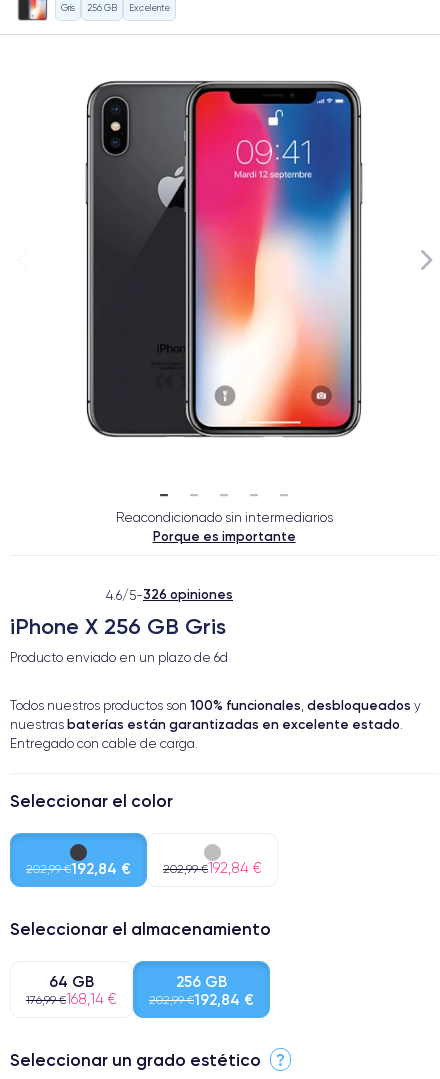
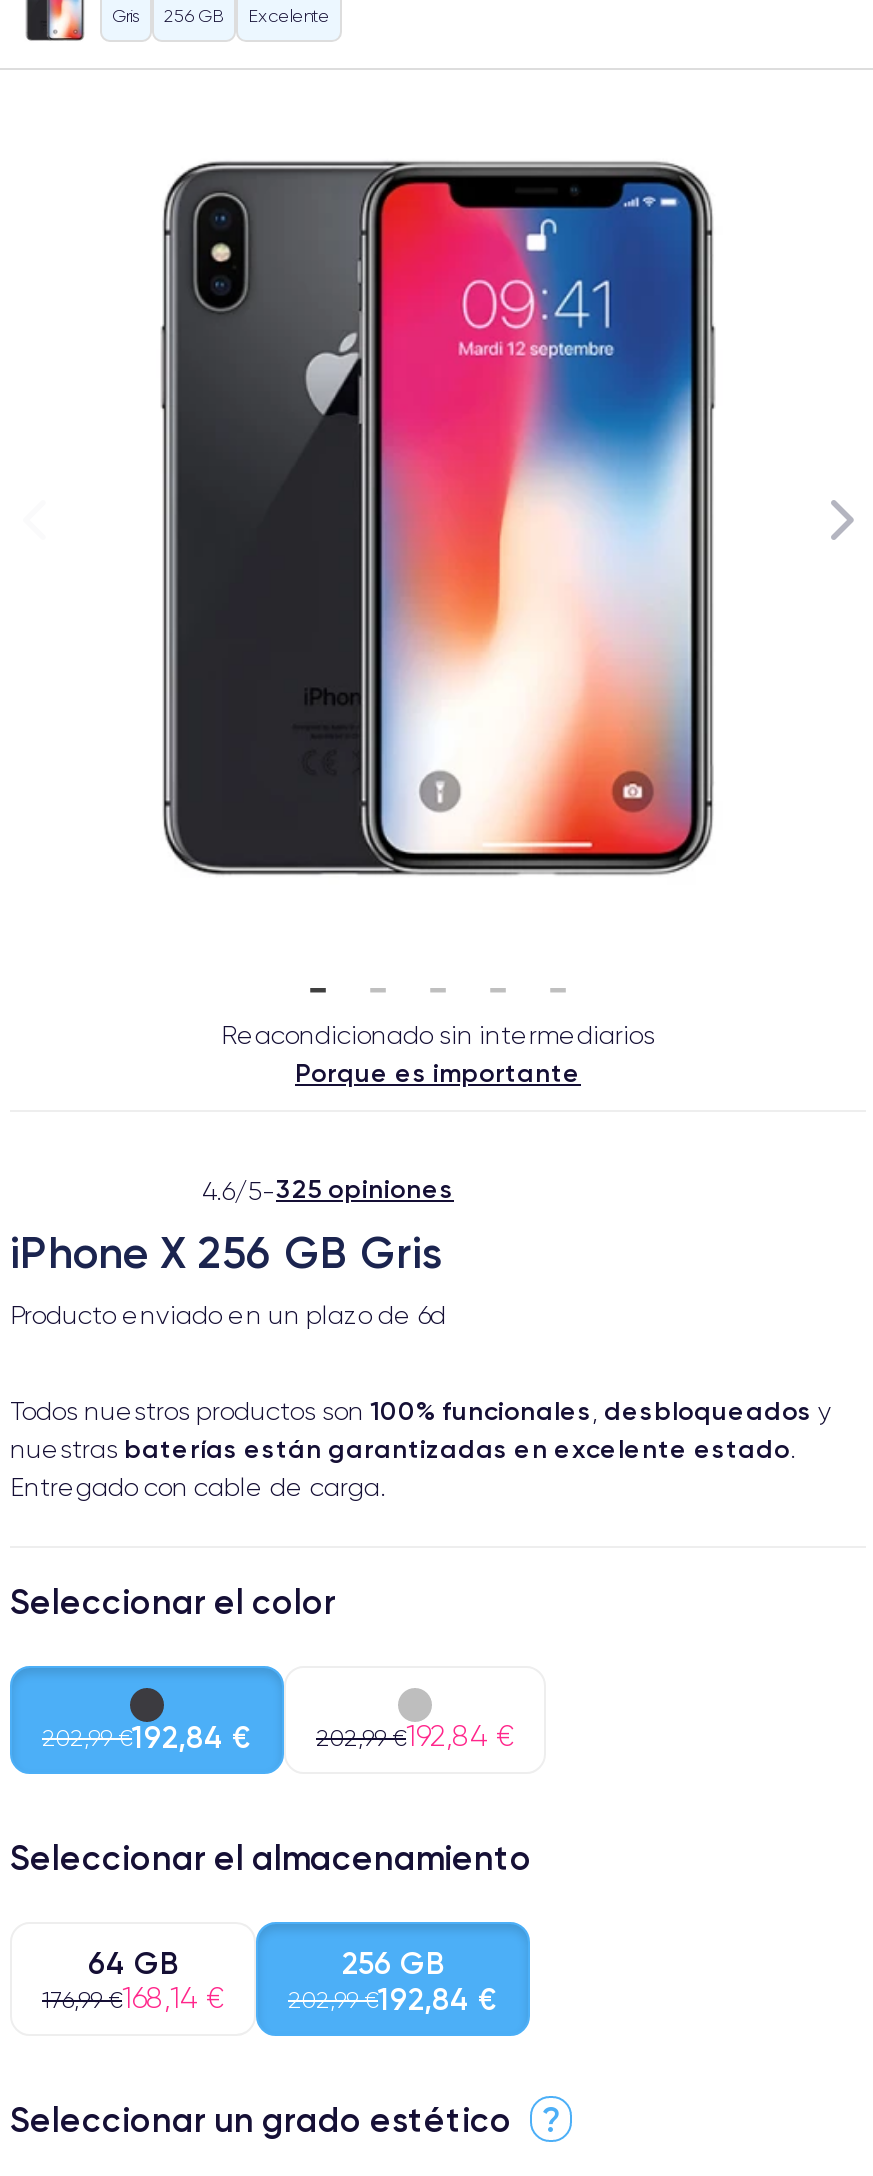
[106,586,233,602] 4.6/5-326 opiniones -> [202,1172,454,1205] 4.6/5-325 opiniones

